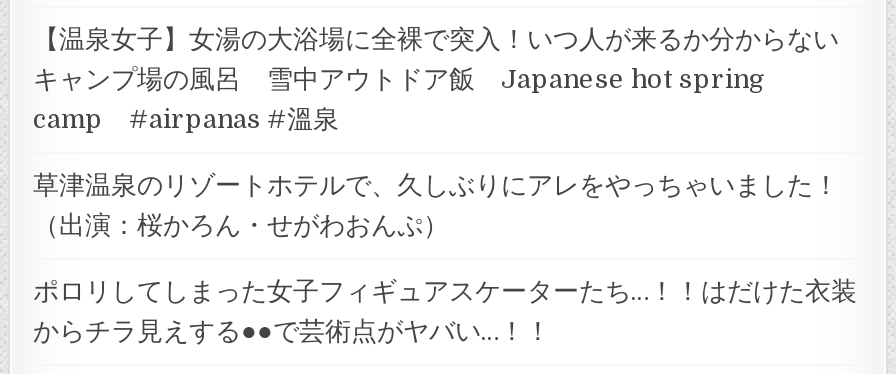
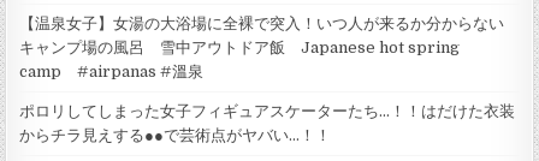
[33,171,839,241] 草津温泉のリゾートホテルで、久しぶりにアレをやっちゃいました！ | （出演：桜かろん・せがわおんぷ） -> none

